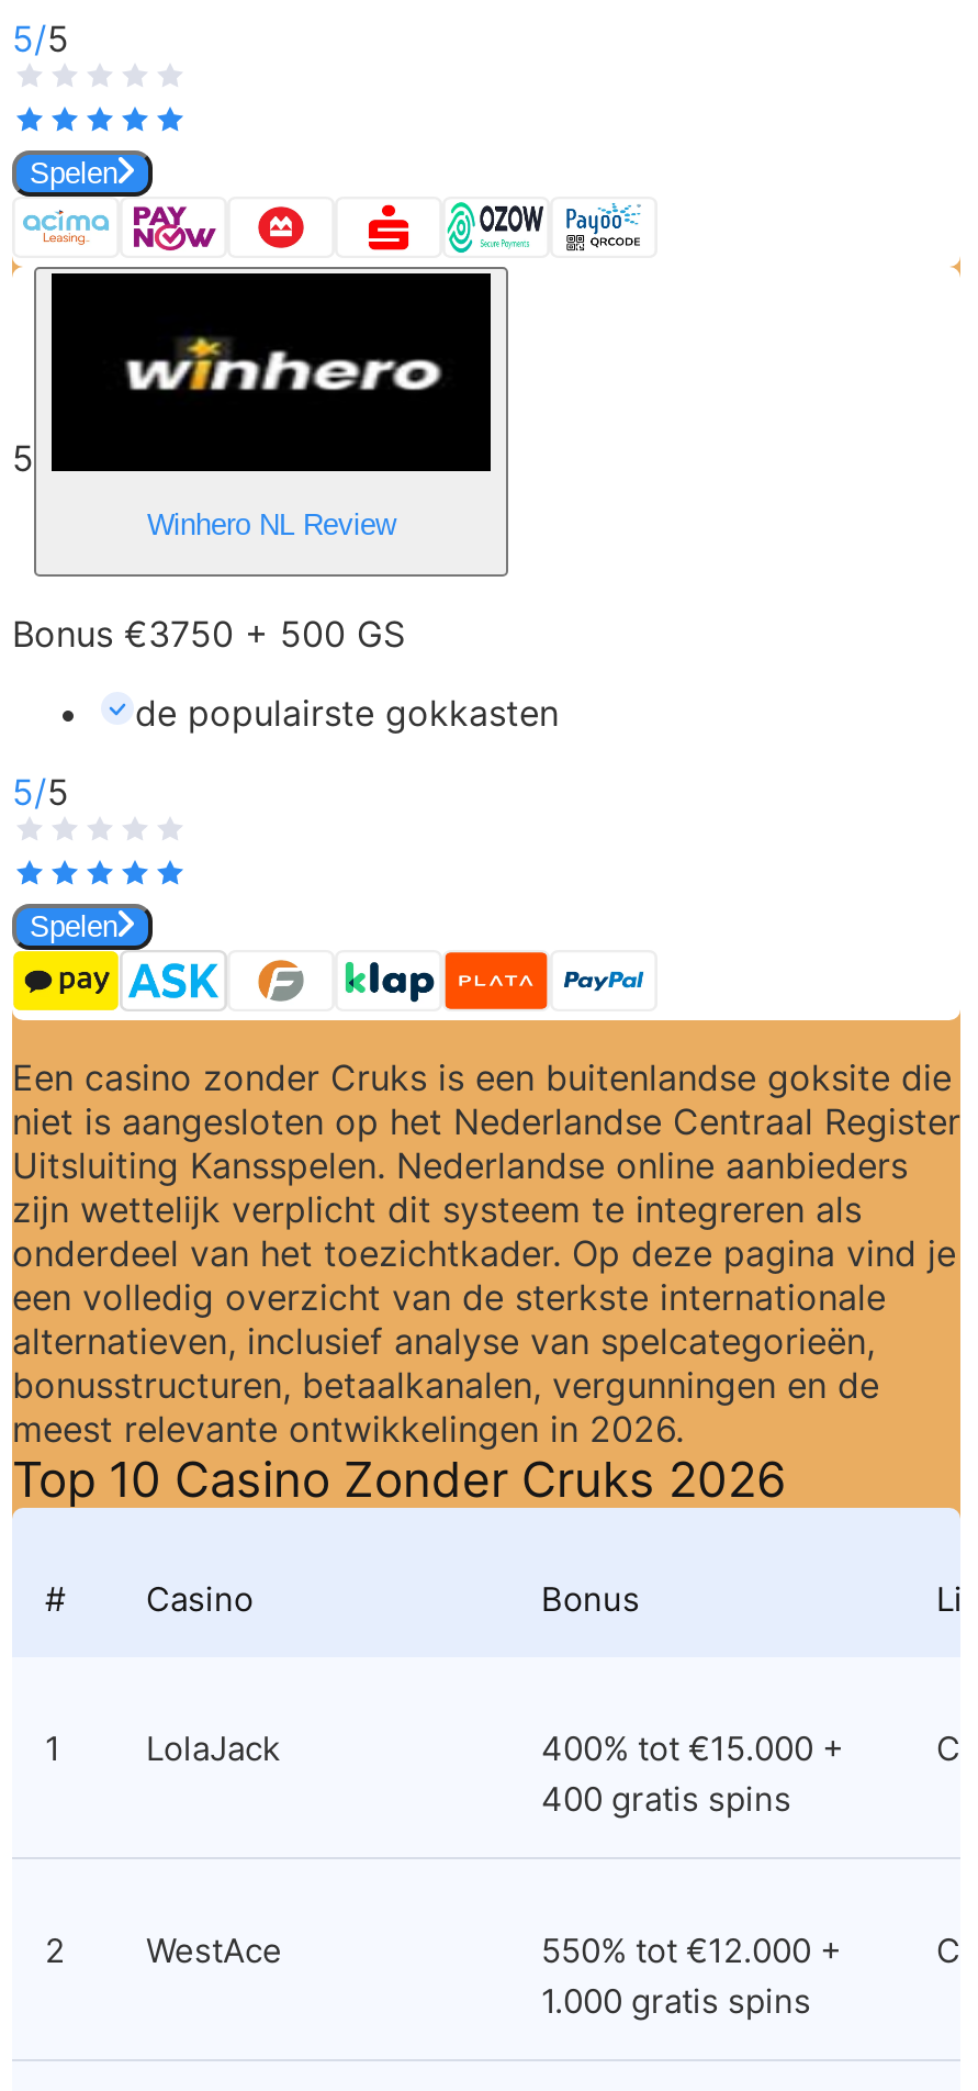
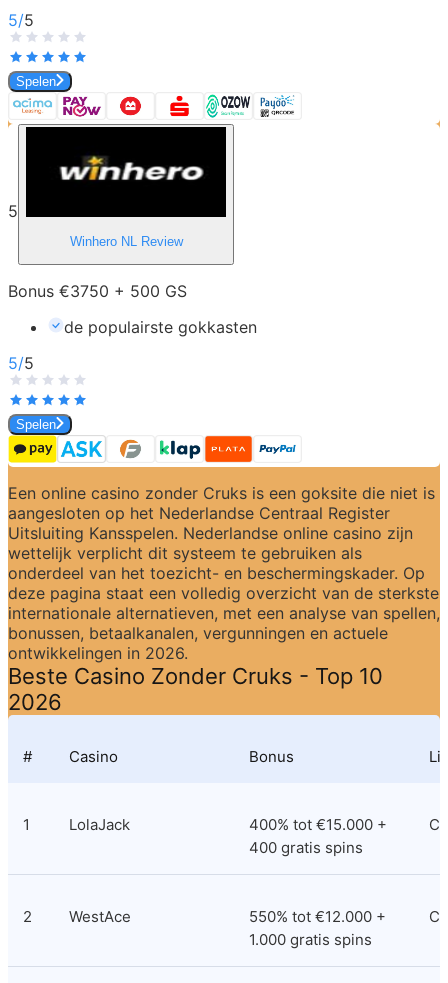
[12,1055,960,1508] Een casino zonder Cruks is een buitenlandse goksite die | niet is aangesloten op het Nederlandse Centraal Register | Uitsluiting Kansspelen. Nederlandse online aanbieders | zijn wettelijk verplicht dit systeem te integreren als | onderdeel van het toezichtkader. Op deze pagina vind je | een volledig overzicht van de sterkste internationale | alternatieven, inclusief analyse van spelcategorieën, | bonusstructuren, betaalkanalen, vergunningen en de | meest relevante ontwikkelingen in 2026. | Top 10 Casino Zonder Cruks 2026 -> [8,483,440,715] Een online casino zonder Cruks is een goksite die niet is | aangesloten op het Nederlandse Centraal Register | Uitsluiting Kansspelen. Nederlandse online casino zijn | wettelijk verplicht dit systeem te gebruiken als | onderdeel van het toezicht- en beschermingskader. Op | deze pagina staat een volledig overzicht van de sterkste | internationale alternatieven, met een analyse van spellen, | bonussen, betaalkanalen, vergunningen en actuele | ontwikkelingen in 2026. | Beste Casino Zonder Cruks - Top 10 | 2026

